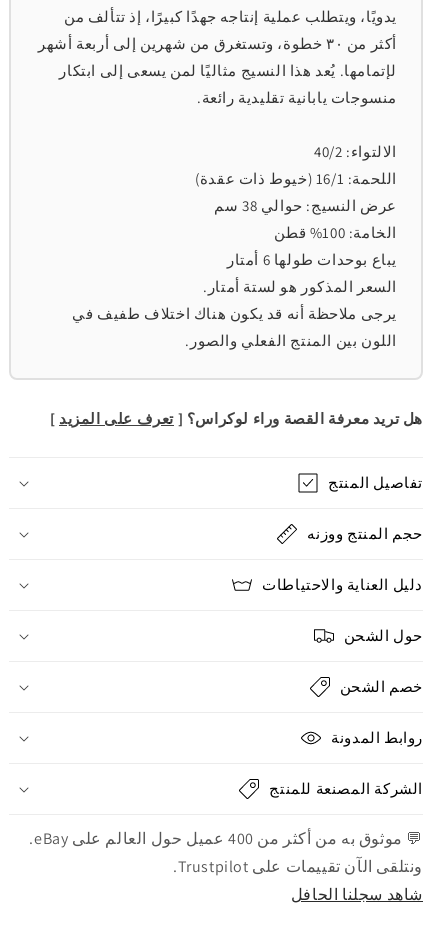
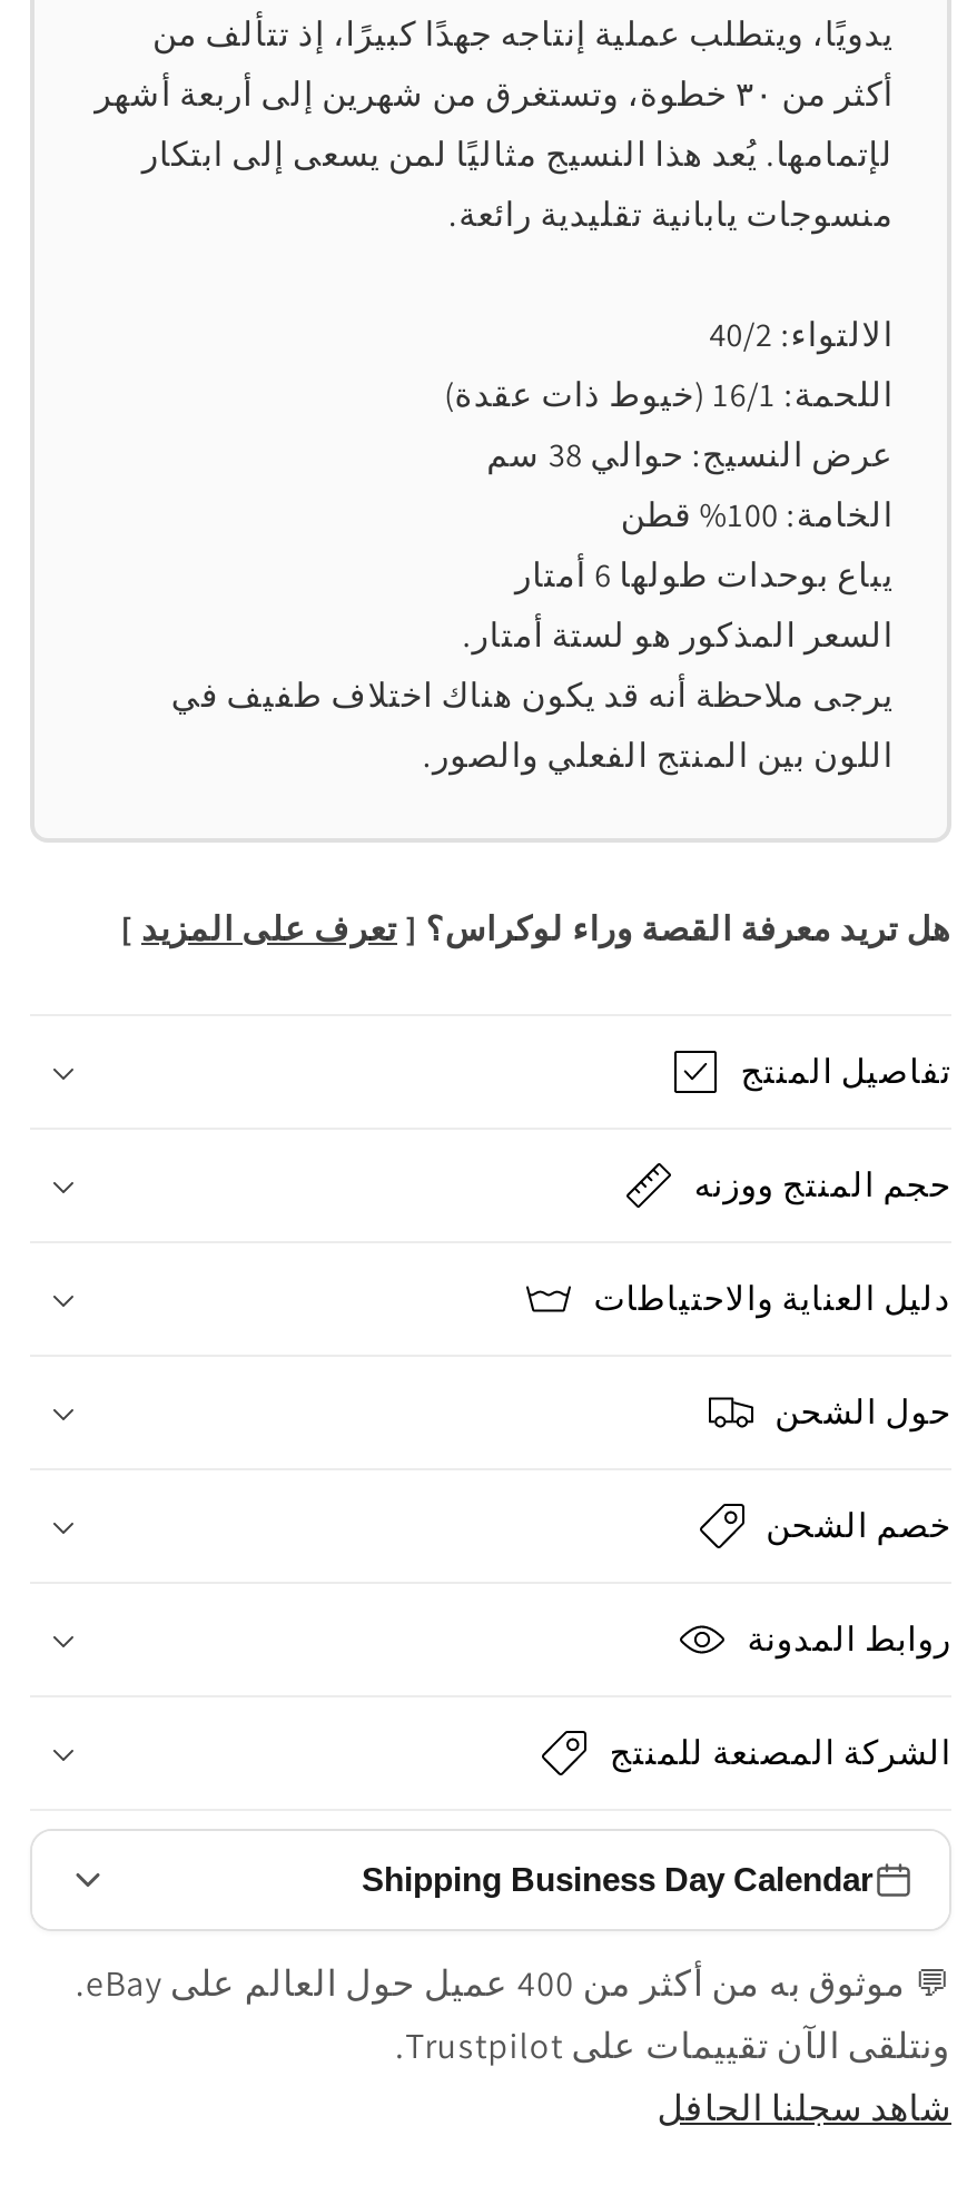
none -> [362,1860,874,1898] Shipping Business Day Calendar

